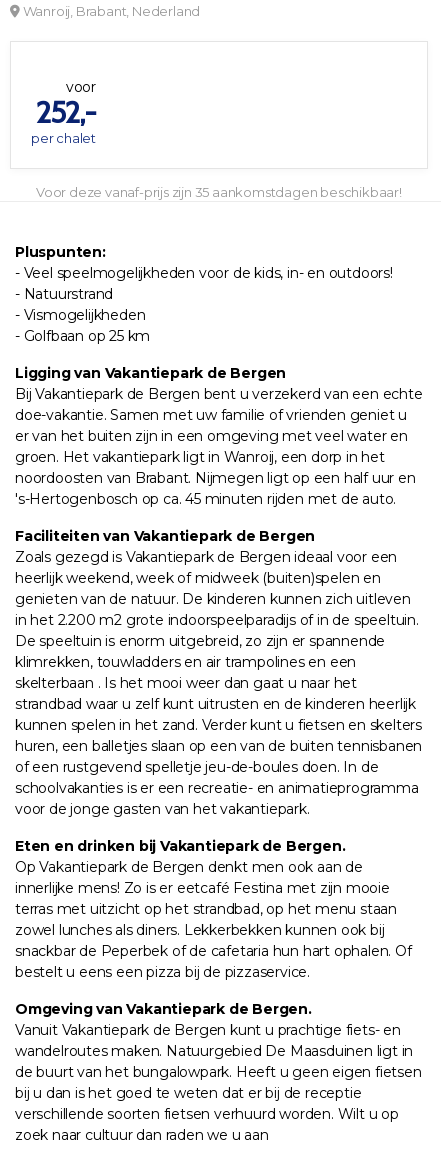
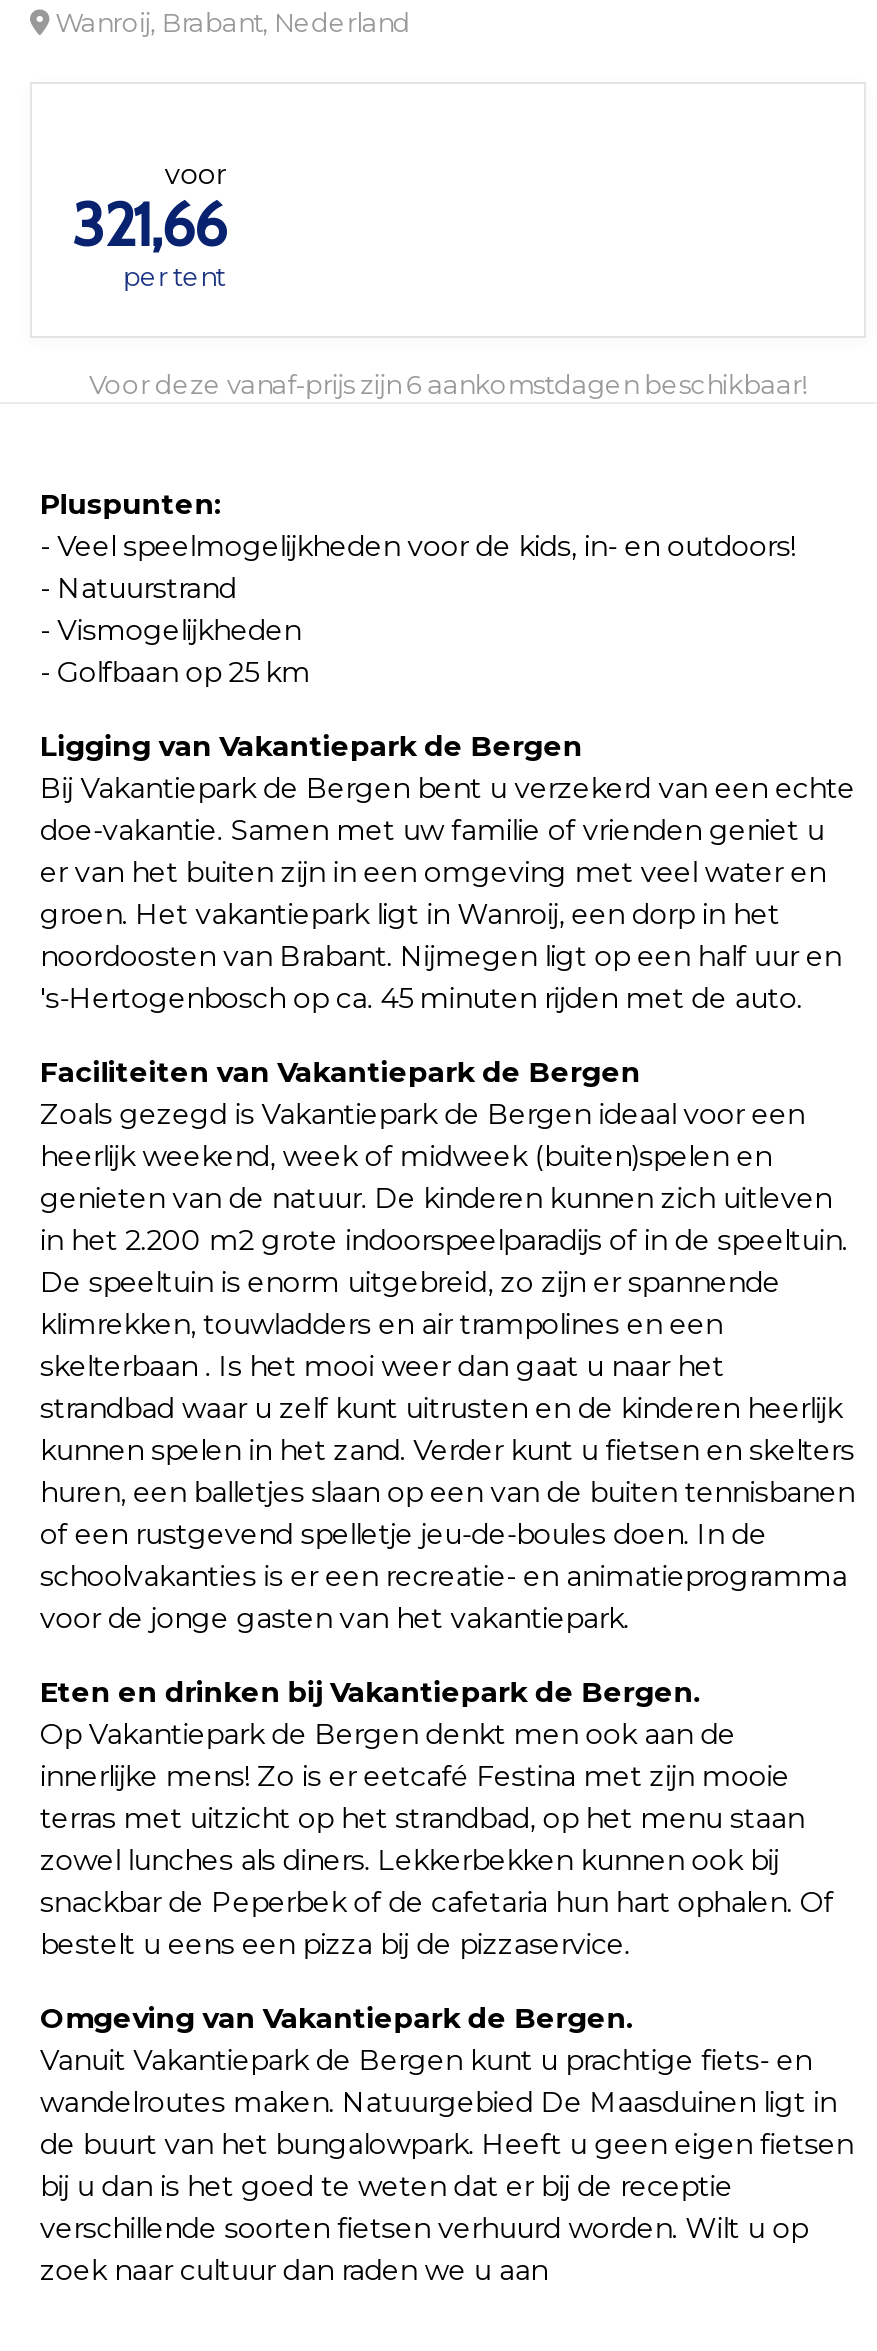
[35,94,96,131] 252,- -> [72,188,225,262] 321,66
[31,130,96,146] per chalet -> [122,260,225,292] per tent
[36,184,402,200] Voor deze vanaf-prijs zijn 35 aankomstdagen beschikbaar! -> [89,368,807,400] Voor deze vanaf-prijs zijn 6 aankomstdagen beschikbaar!

